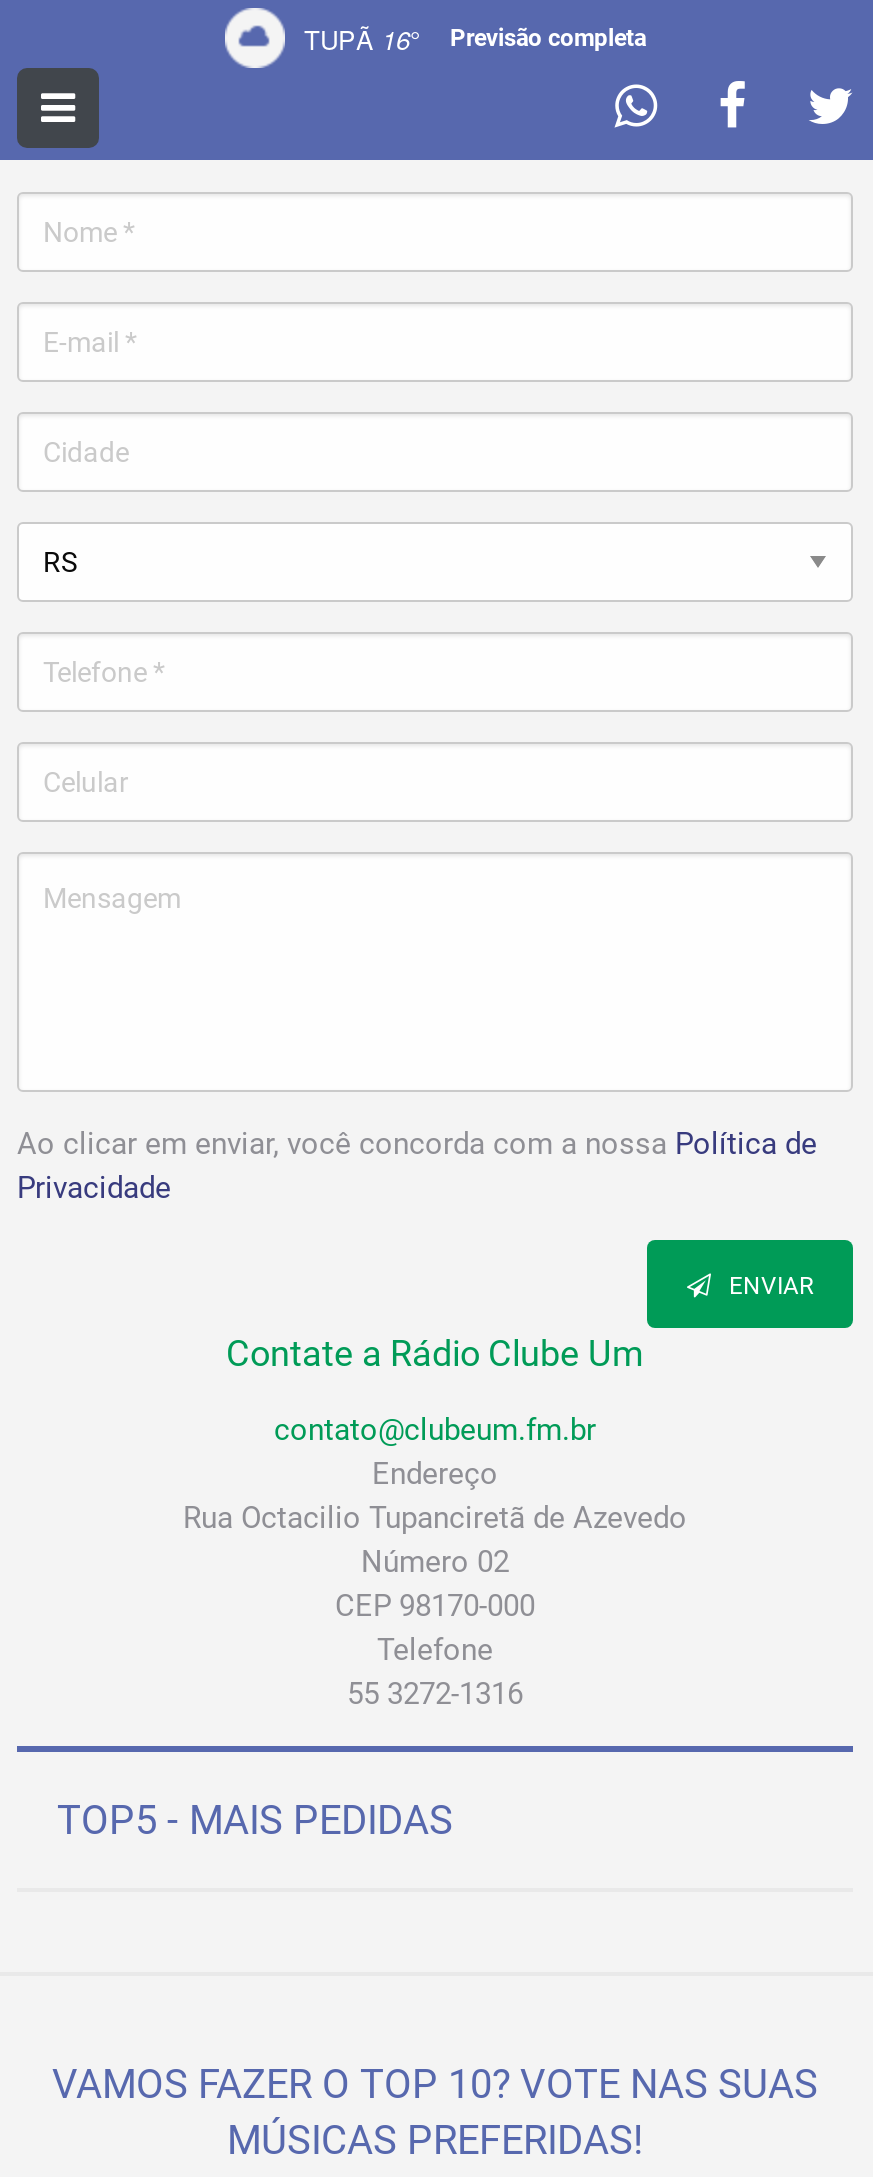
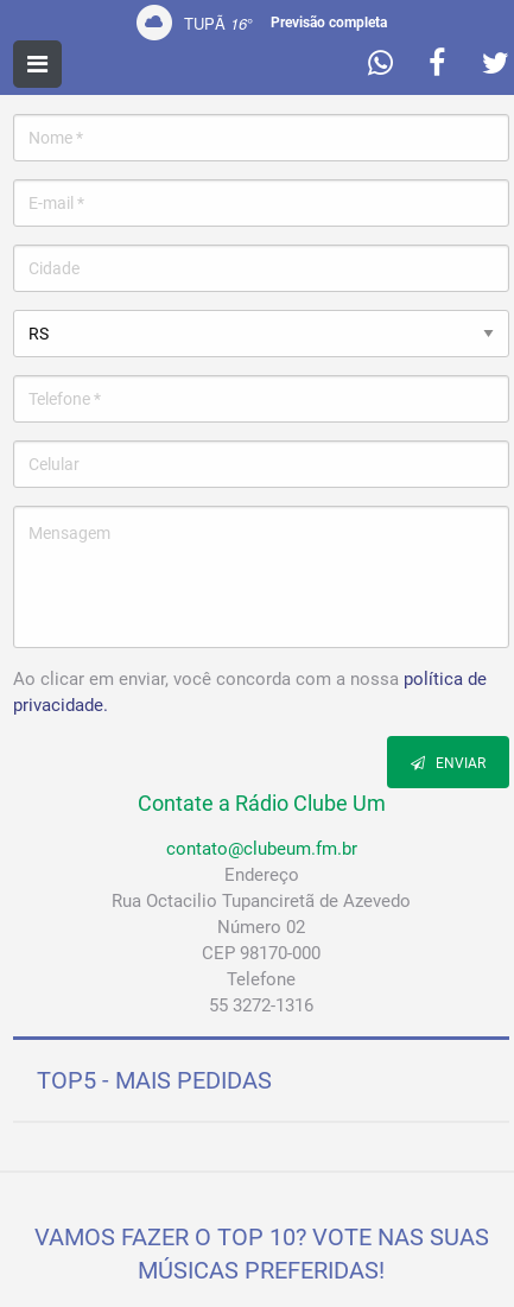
[17,1126,817,1206] Ao clicar em enviar, você concorda com a nossa Política de | Privacidade -> [13,668,487,716] Ao clicar em enviar, você concorda com a nossa política de | privacidade.

